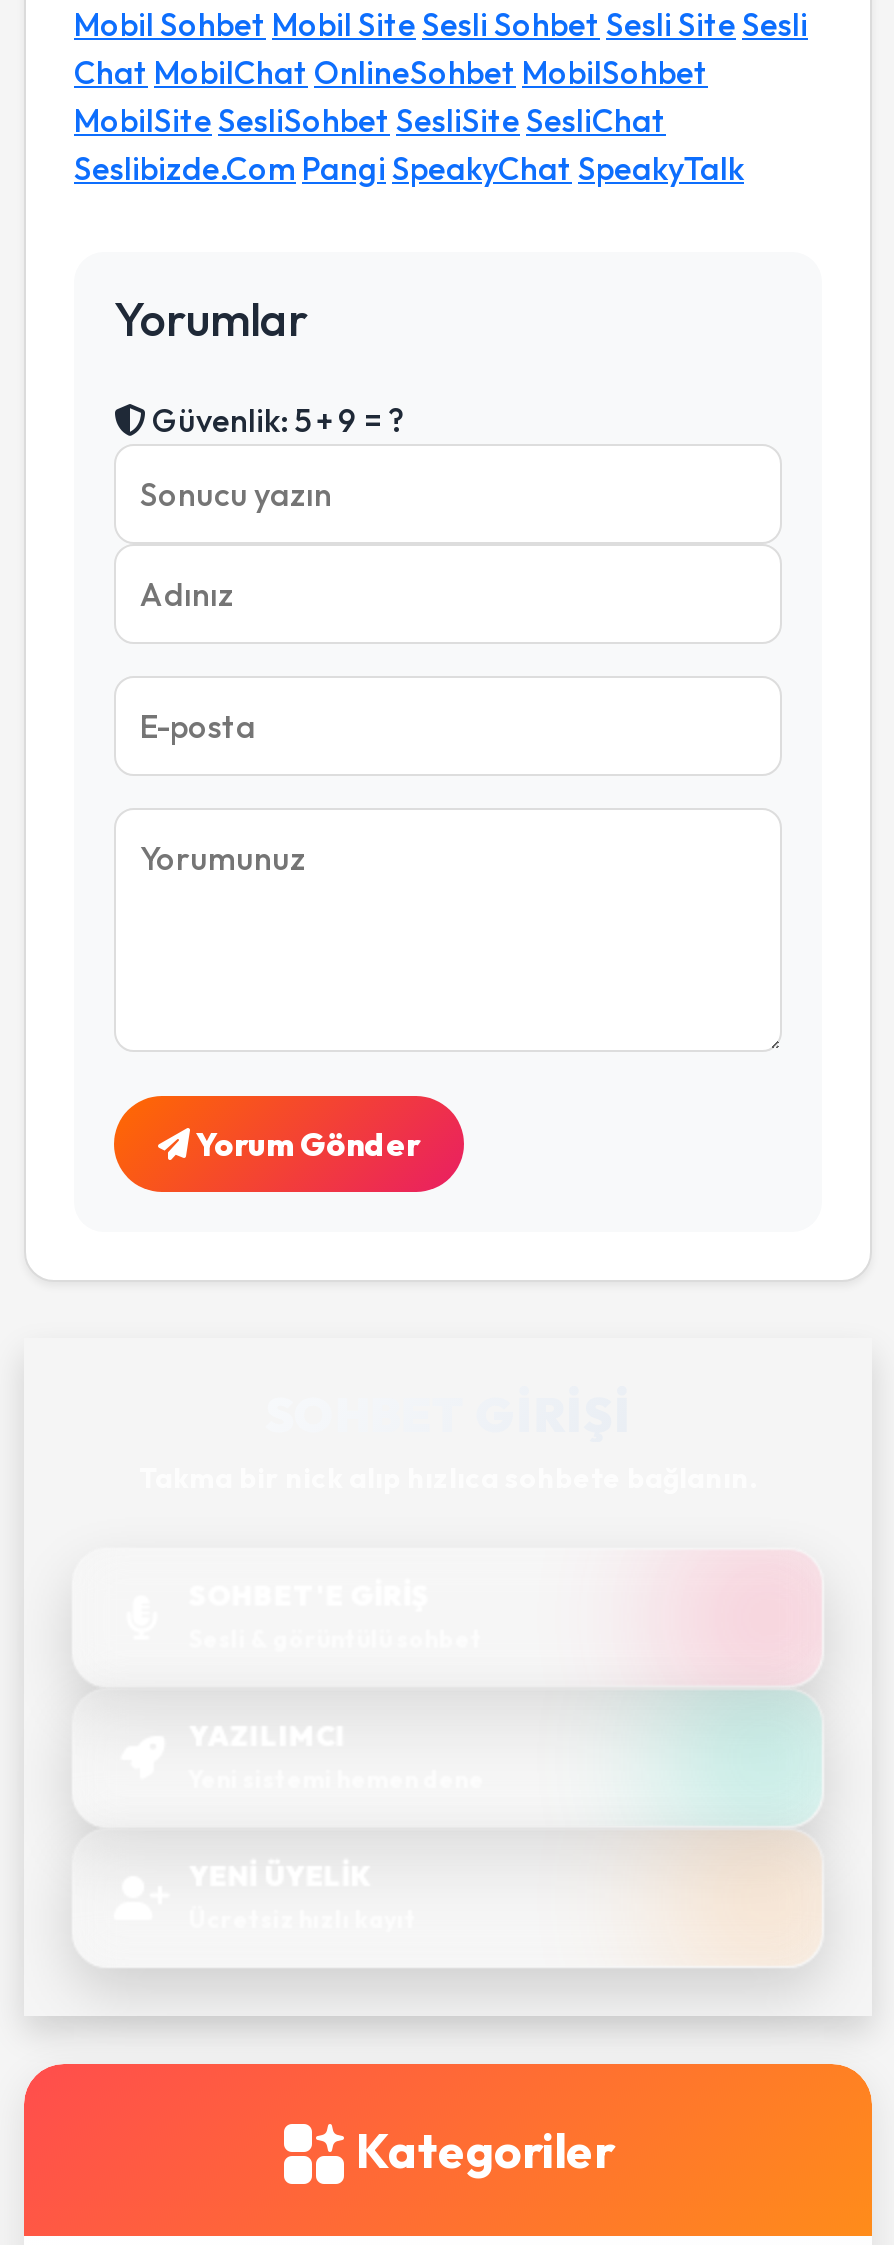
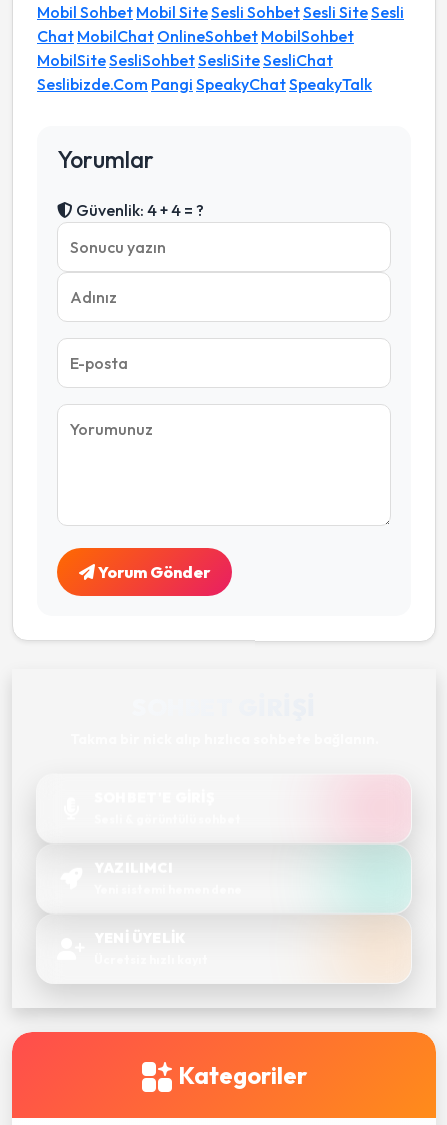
[146,401,404,441] Güvenlik: 5 + 9 = ? -> [73,200,204,220] Güvenlik: 4 + 4 = ?

